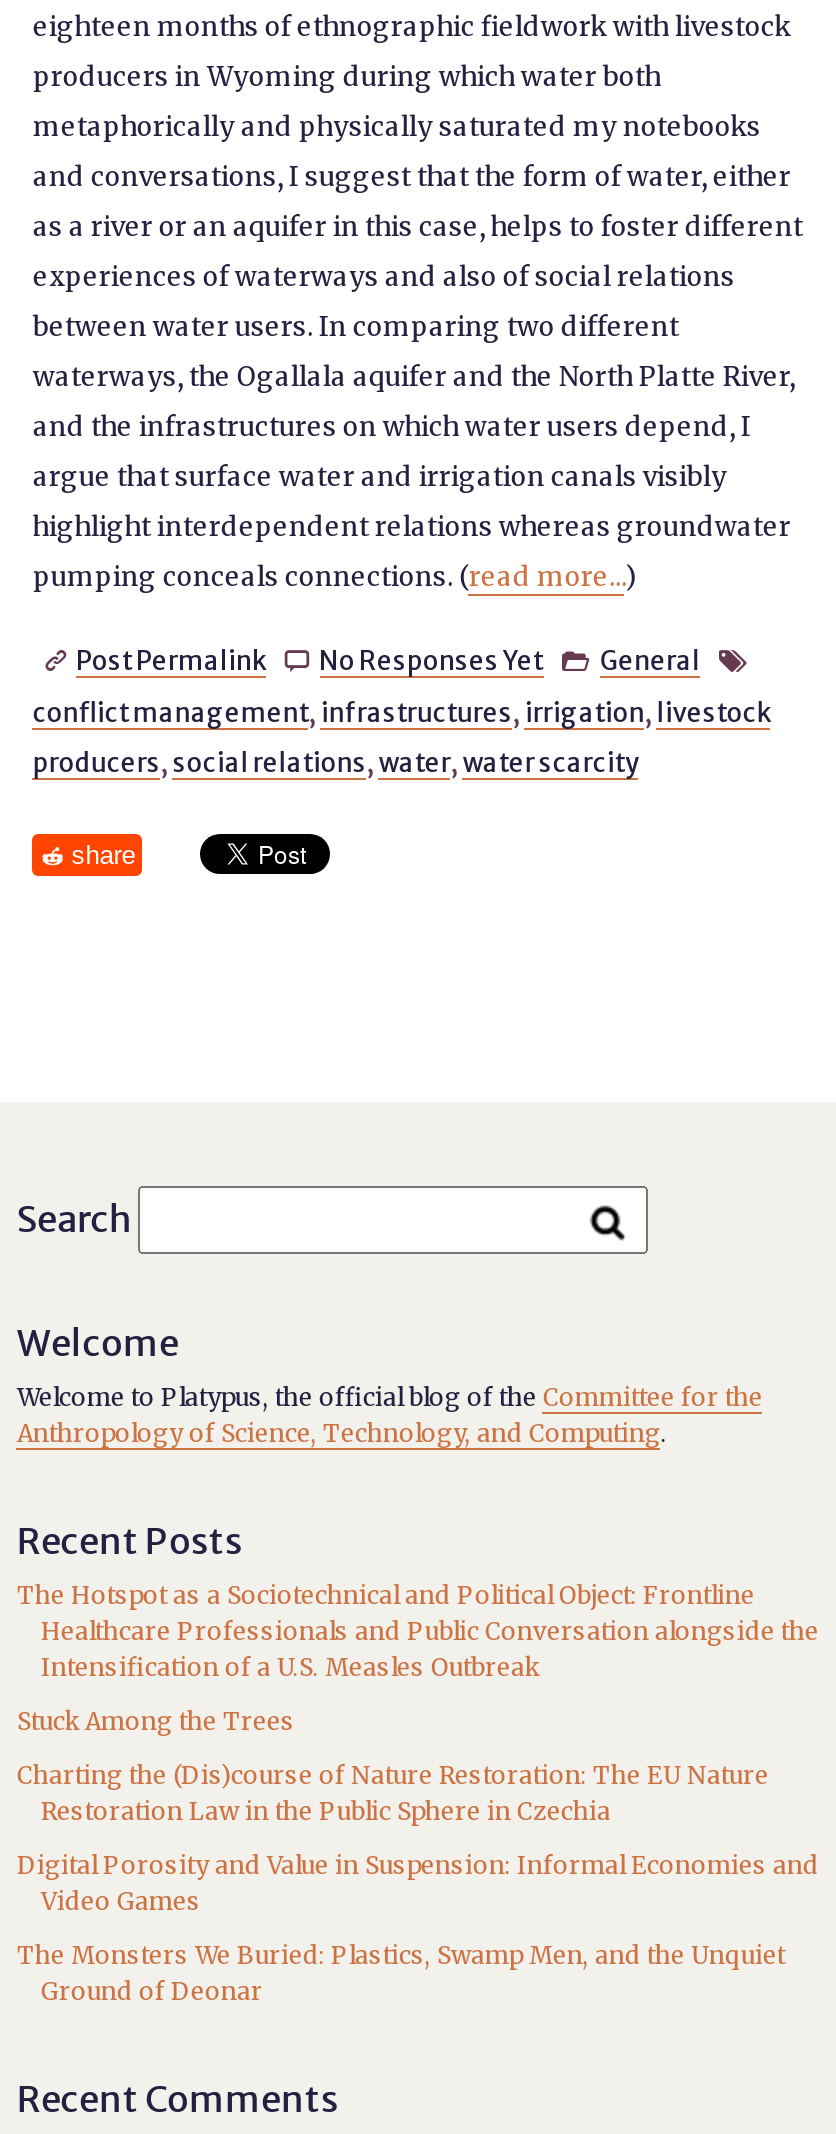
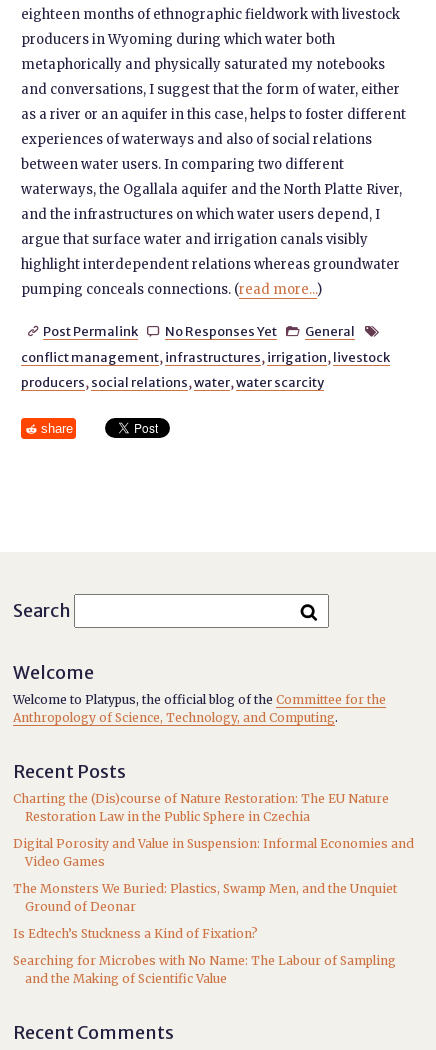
[17,1580,819,1736] The Hotspot as a Sociotechnical and Political Object: Frontline | Healthcare Professionals and Public Conversation alongside the | Intensification of a U.S. Measles Outbreak | Stuck Among the Trees -> none
moved [17,1760,819,2006] -> [13,791,414,914]: Charting the (Dis)course of Nature Restoration: The EU Nature | Restoration Law in the Public Sphere in Czechia | Digital Porosity and Value in Suspension: Informal Economies and | Video Games | The Monsters We Buried: Plastics, Swamp Men, and the Unquiet | Ground of Deonar
none -> [13,926,396,986] Is Edtech’s Stuckness a Kind of Fixation? | Searching for Microbes with No Name: The Labour of Sampling | and the Making of Scientific Value

